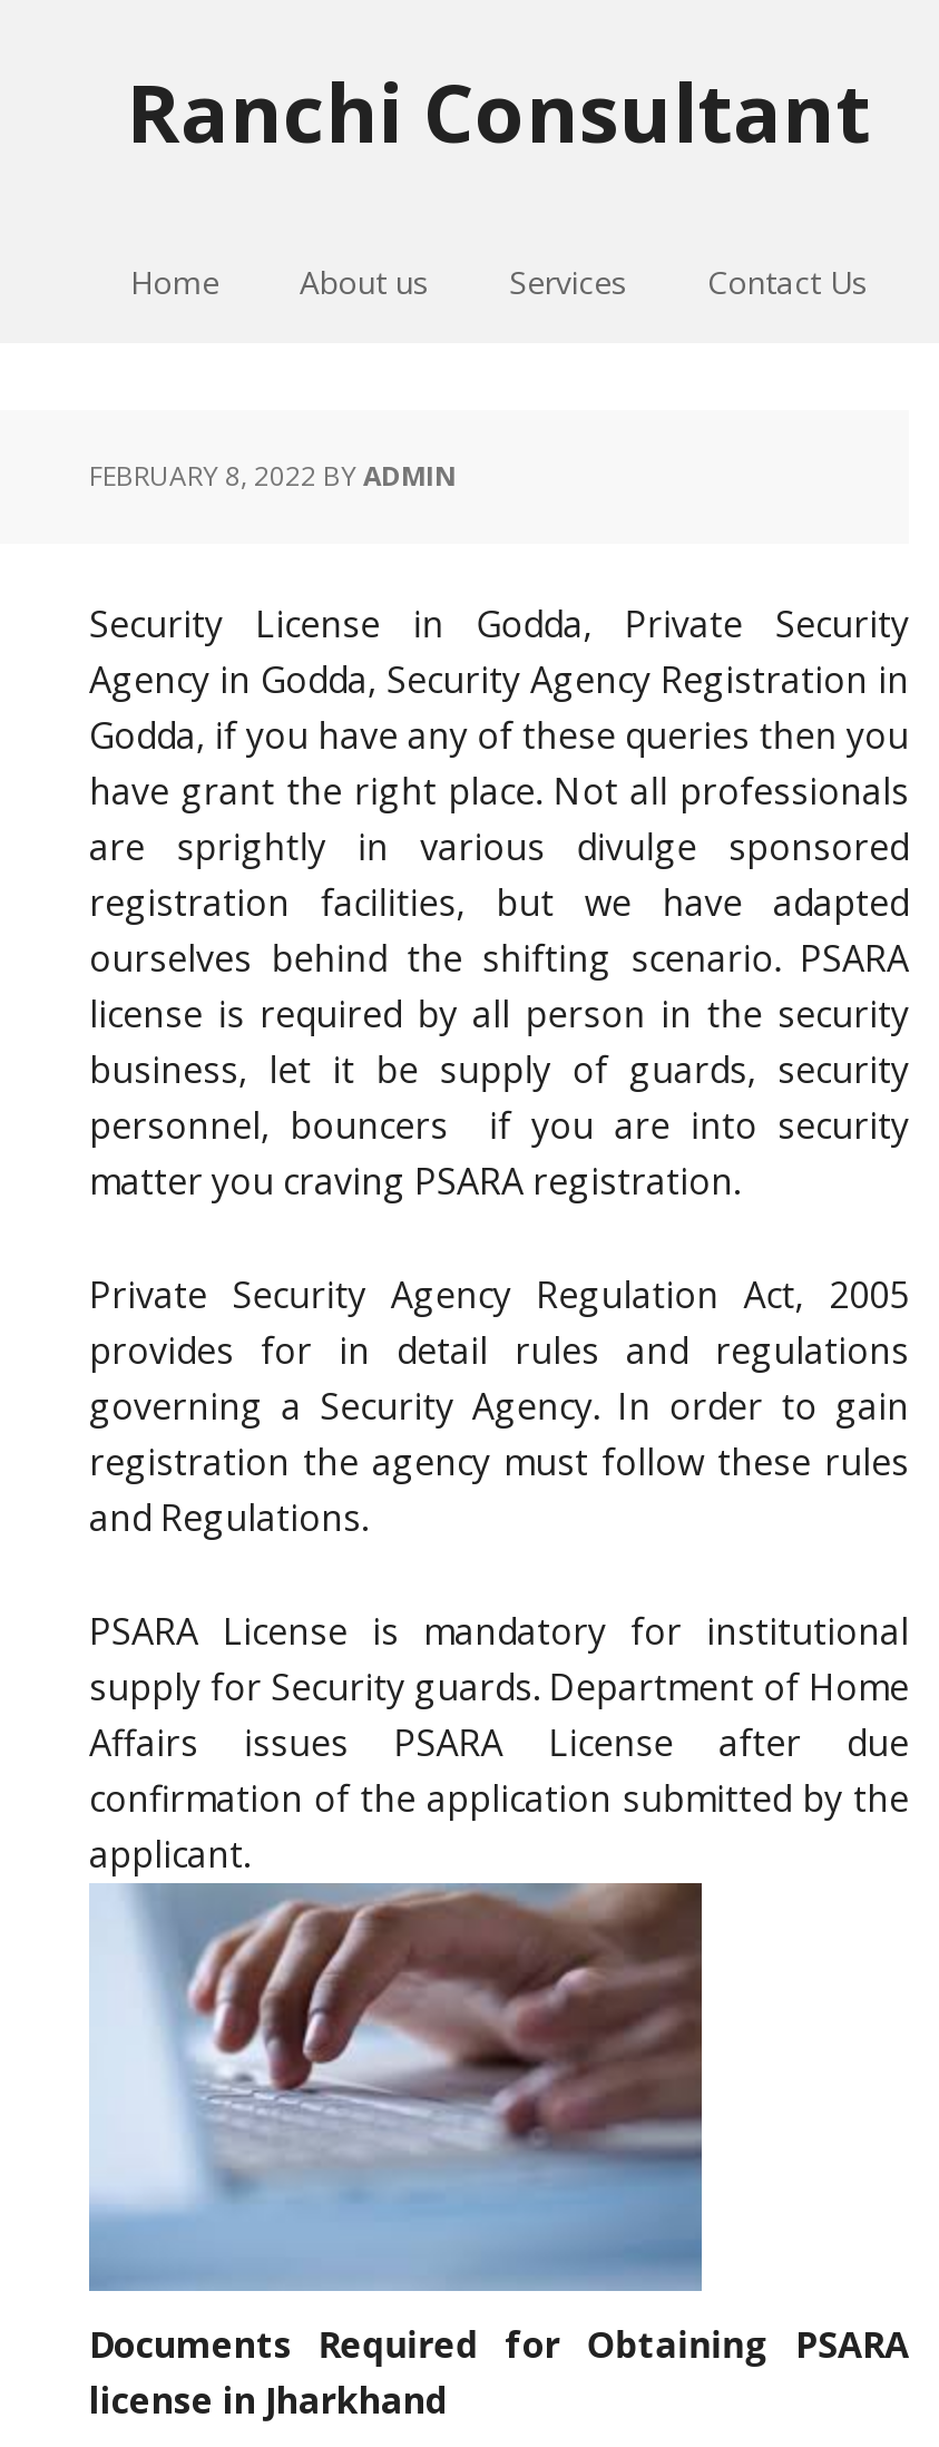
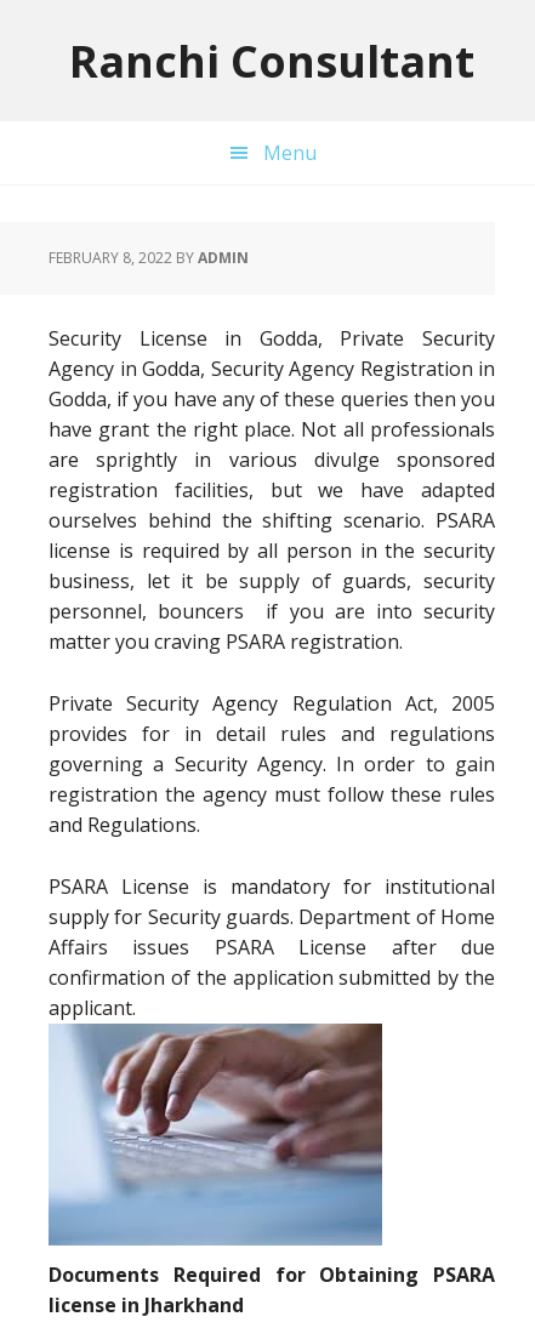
[130,261,868,303] Home | About us | Services | Contact Us -> [263,139,317,166] Menu

